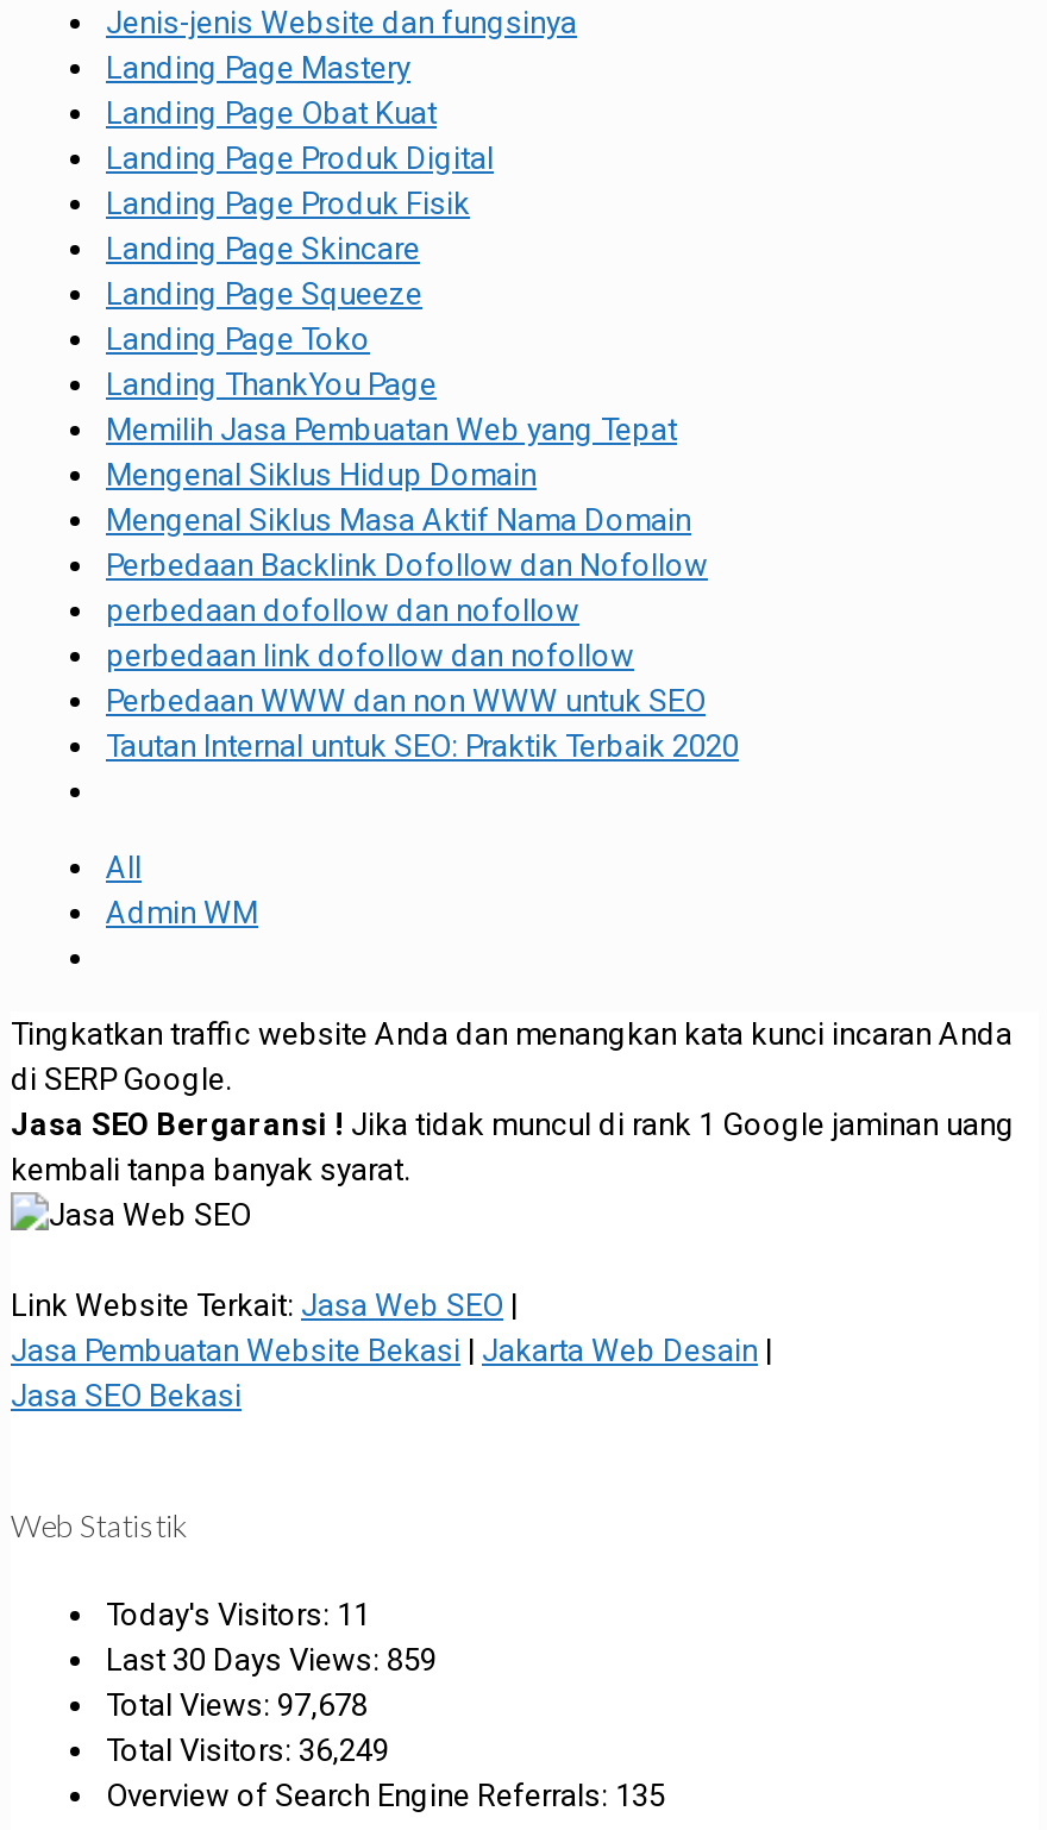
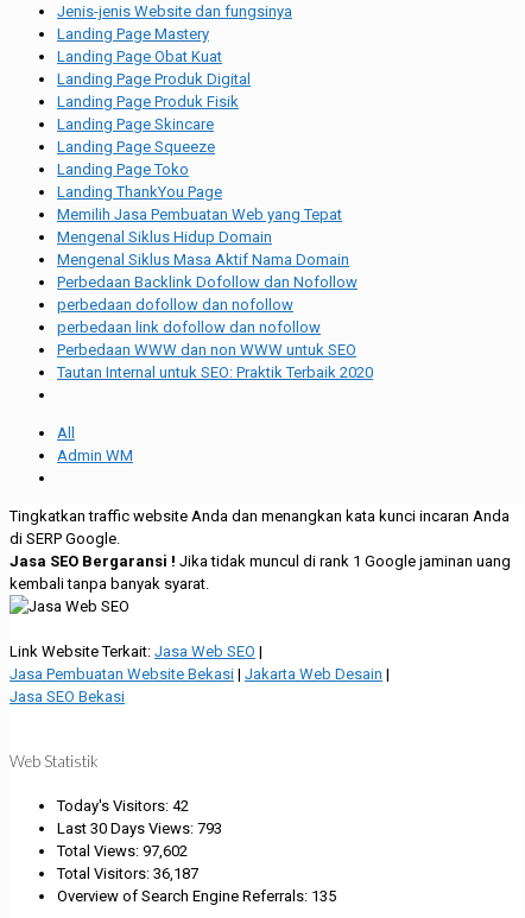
[106,1596,370,1632] Today's Visitors: 11 -> [57,796,189,814] Today's Visitors: 42
[106,1641,437,1677] Last 30 Days Views: 859 -> [57,819,222,837] Last 30 Days Views: 793
[106,1686,368,1722] Total Views: 97,678 -> [57,842,188,859] Total Views: 97,602
[106,1731,389,1767] Total Visitors: 36,249 -> [57,864,198,882] Total Visitors: 36,187

